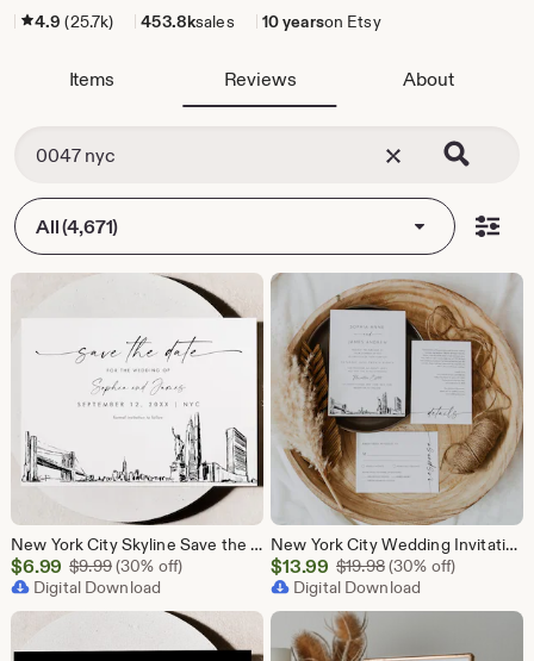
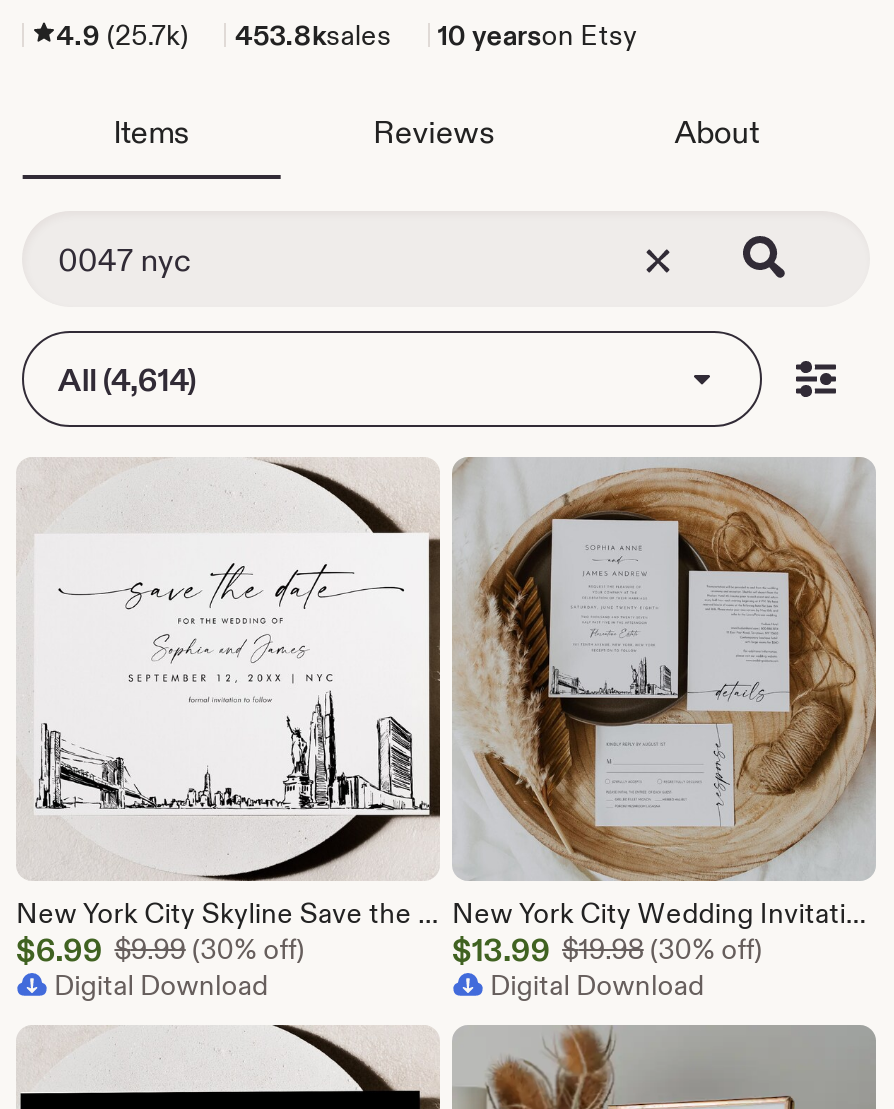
[36,214,118,238] All (4,671) -> [58,359,196,399] All (4,614)

